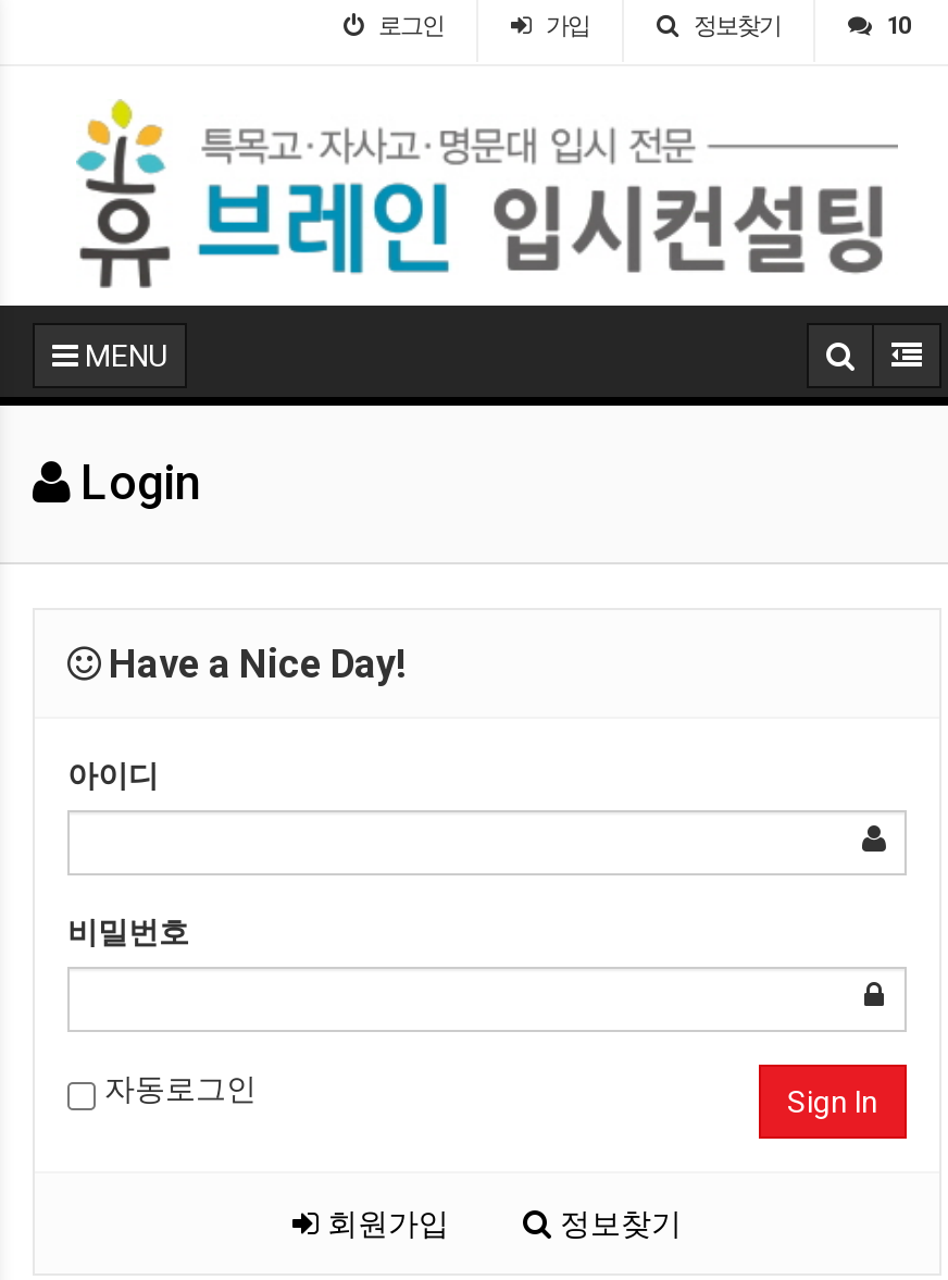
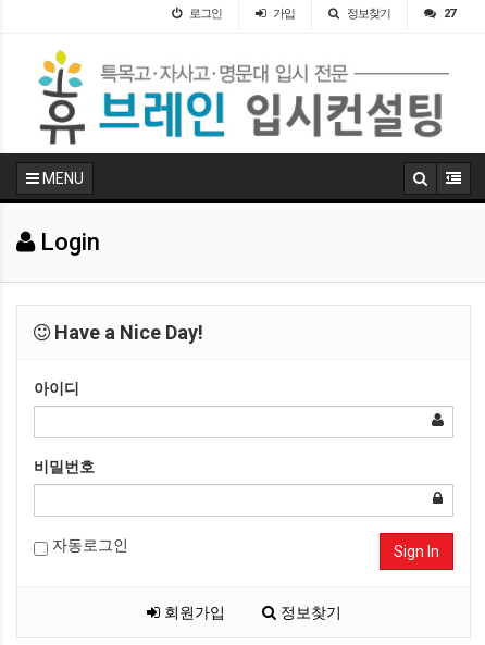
[887,12,909,40] 10 -> [444,7,455,21] 27

